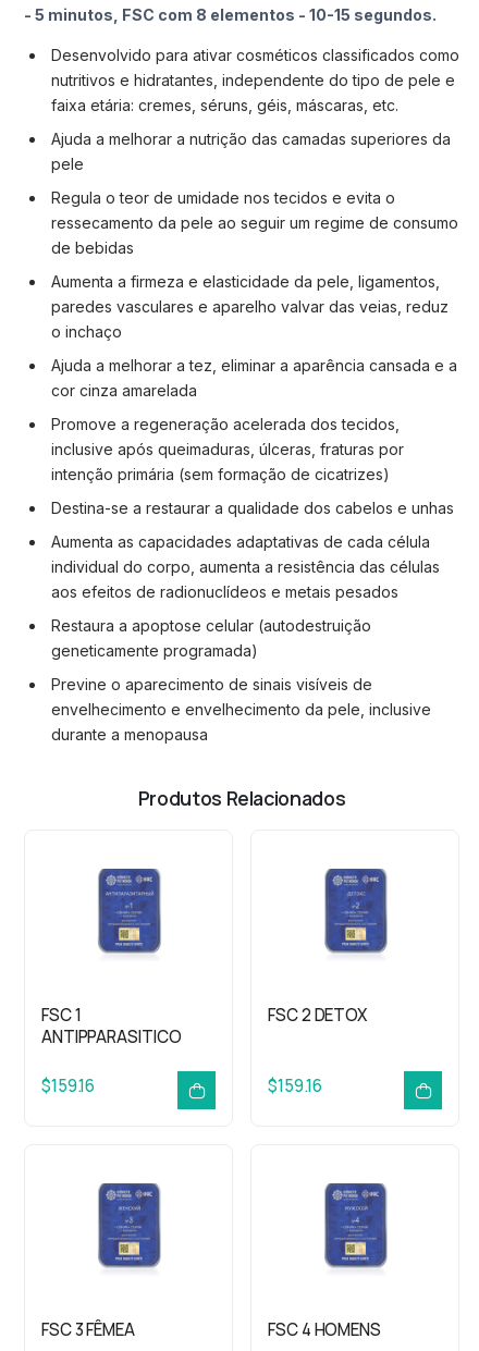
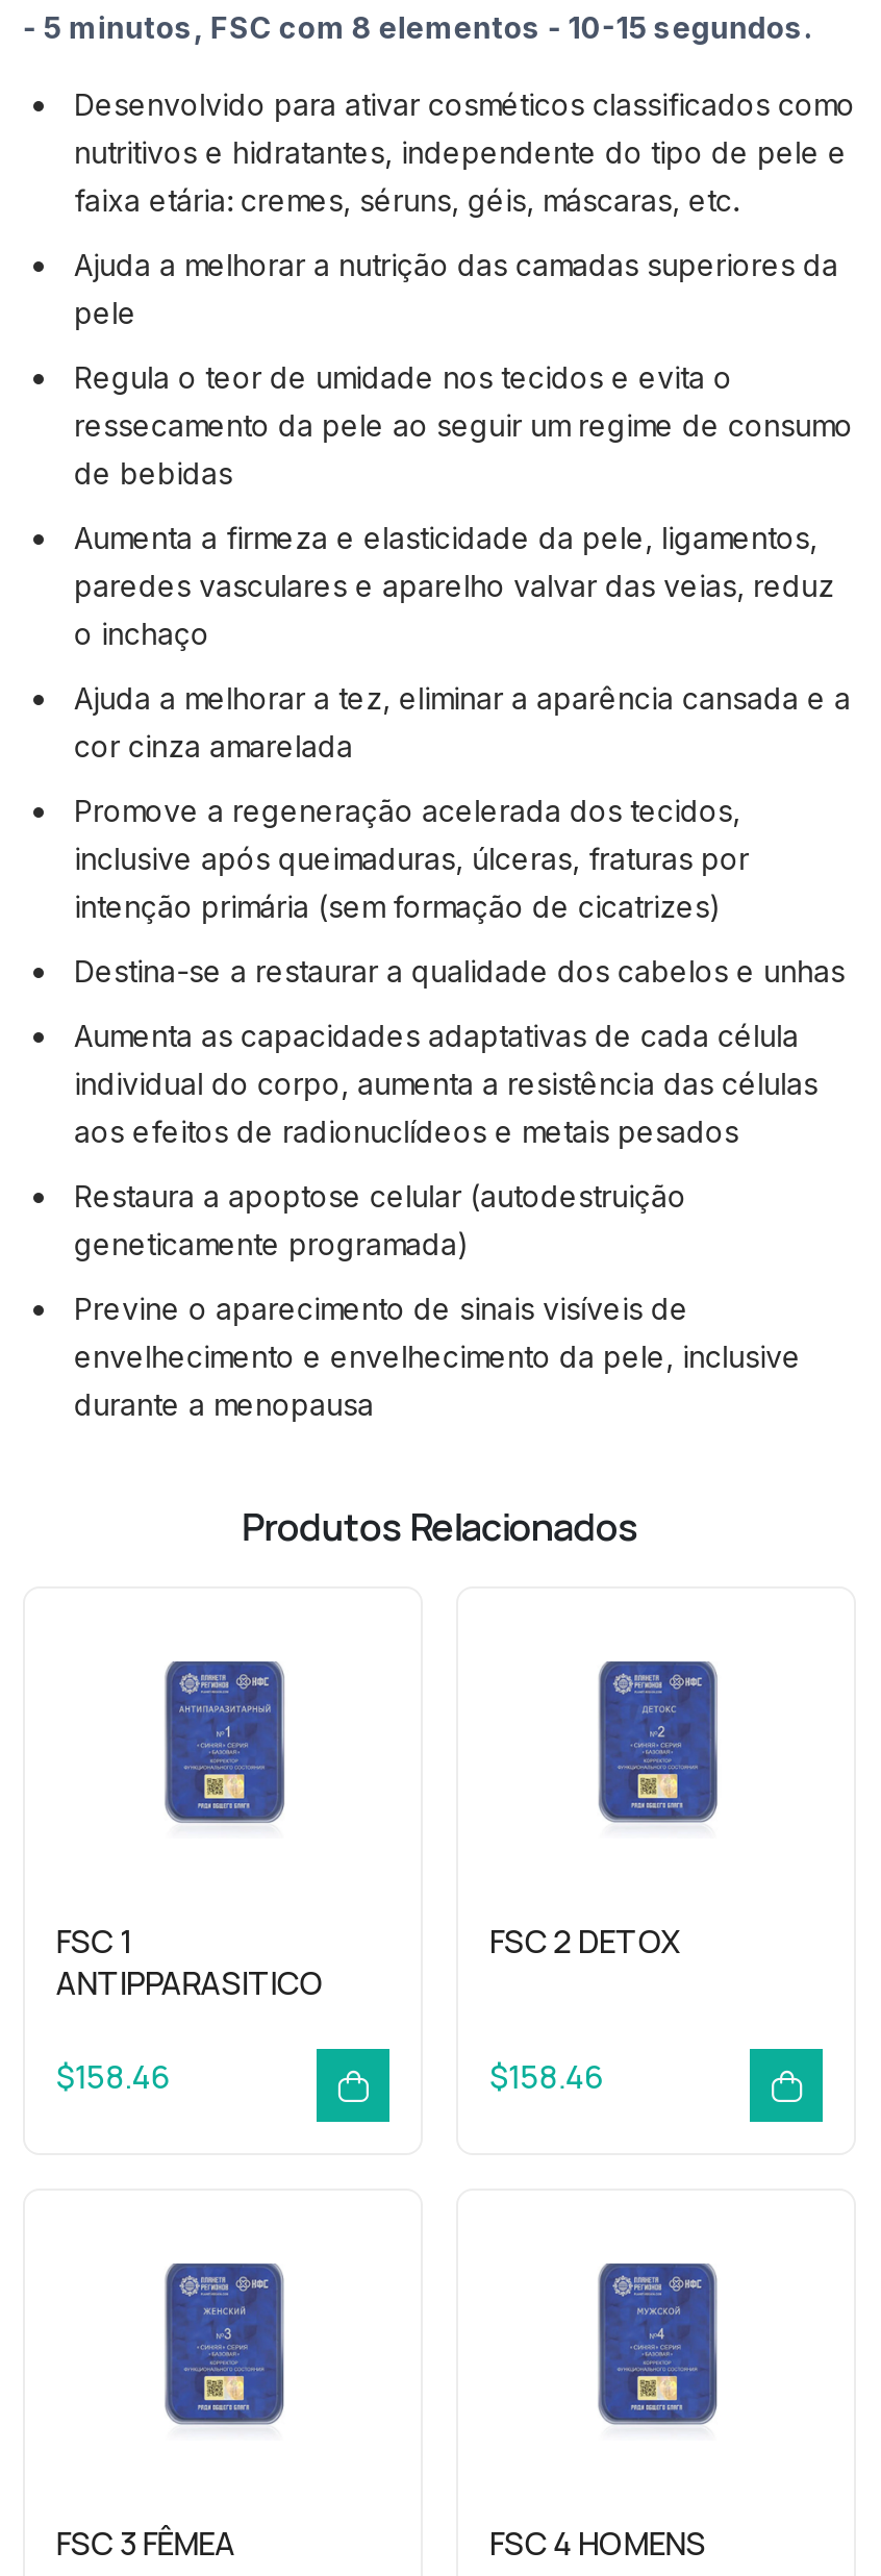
[41,1075,95,1098] $159.16 -> [56,2056,169,2100] $158.46
[268,1075,322,1098] $159.16 -> [489,2056,603,2100] $158.46

